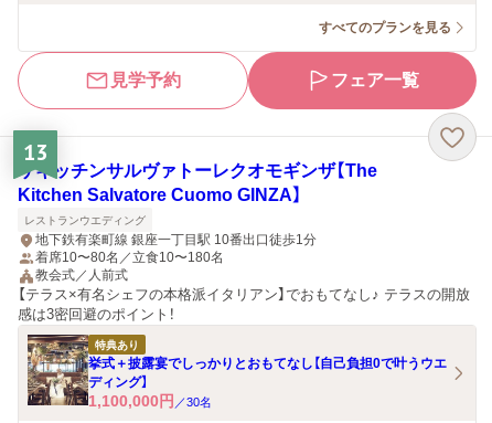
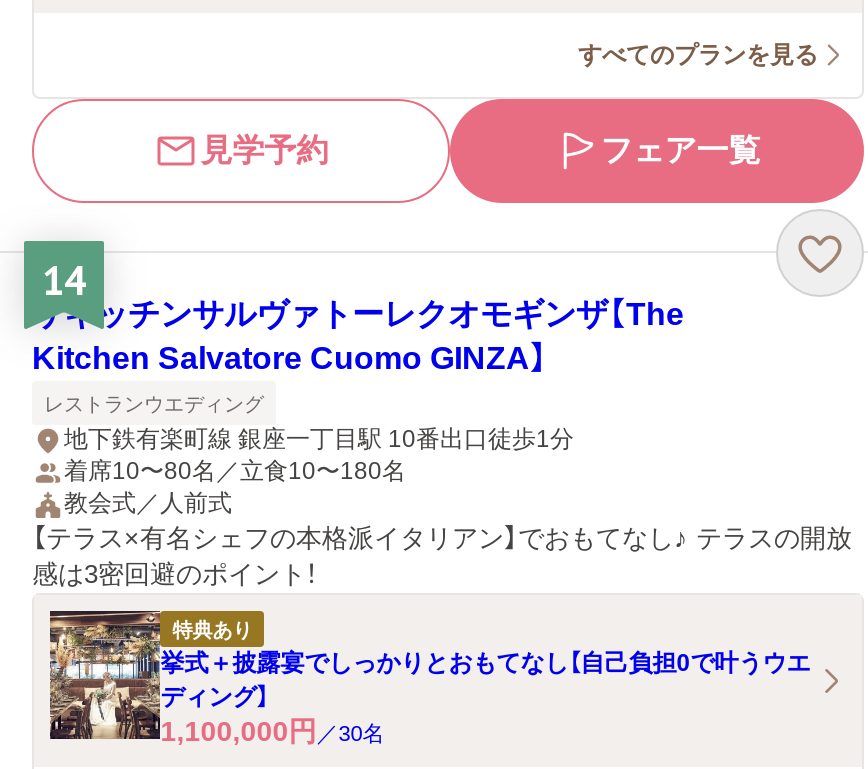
[23,138,47,167] 13 -> [42,255,86,307] 14

